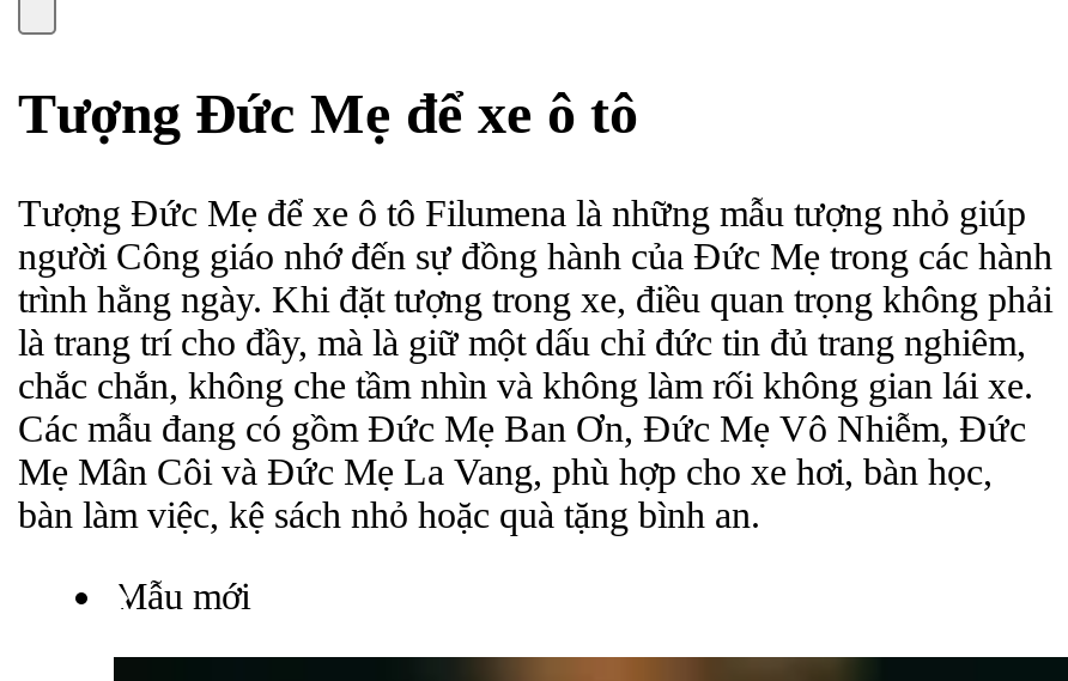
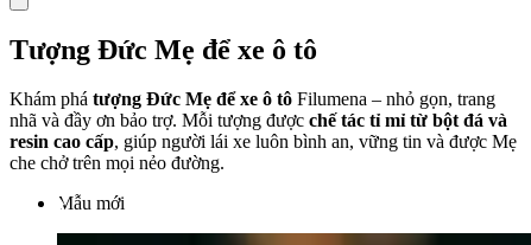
[18,194,1052,536] Tượng Đức Mẹ để xe ô tô Filumena là những mẫu tượng nhỏ giúp | người Công giáo nhớ đến sự đồng hành của Đức Mẹ trong các hành | trình hằng ngày. Khi đặt tượng trong xe, điều quan trọng không phải | là trang trí cho đầy, mà là giữ một dấu chỉ đức tin đủ trang nghiêm, | chắc chắn, không che tầm nhìn và không làm rối không gian lái xe. | Các mẫu đang có gồm Đức Mẹ Ban Ơn, Đức Mẹ Vô Nhiễm, Đức | Mẹ Mân Côi và Đức Mẹ La Vang, phù hợp cho xe hơi, bàn học, | bàn làm việc, kệ sách nhỏ hoặc quà tặng bình an. -> [10,89,517,173] Khám phá tượng Đức Mẹ để xe ô tô Filumena – nhỏ gọn, trang | nhã và đầy ơn bảo trợ. Mỗi tượng được chế tác tỉ mỉ từ bột đá và | resin cao cấp, giúp người lái xe luôn bình an, vững tin và được Mẹ | che chở trên mọi nẻo đường.

